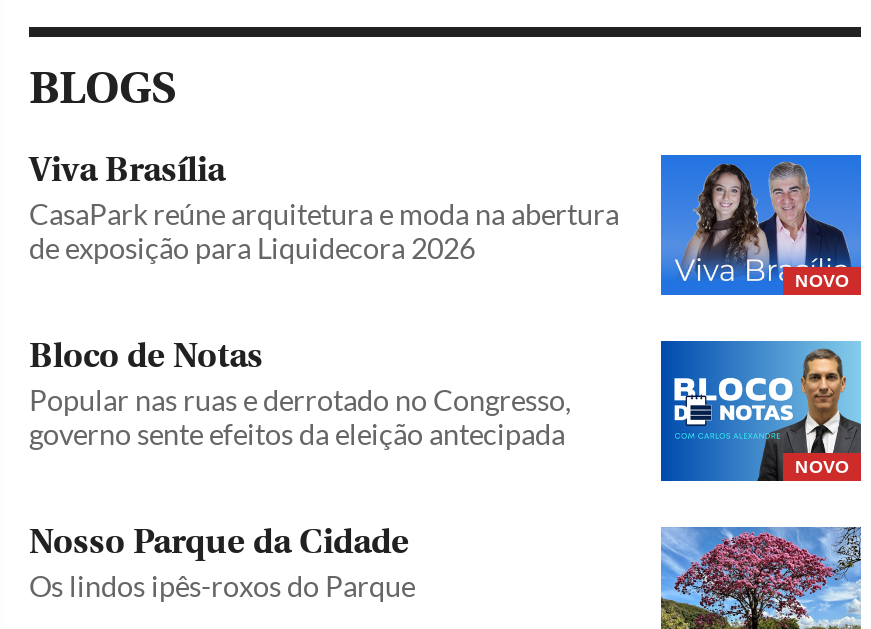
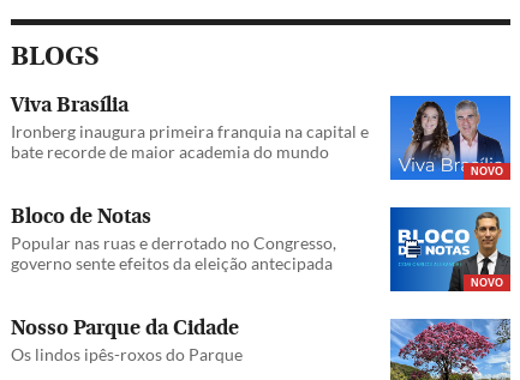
[29,196,619,264] CasaPark reúne arquitetura e moda na abertura | de exposição para Liquidecora 2026 -> [11,121,369,161] Ironberg inaugura primeira franquia na capital e | bate recorde de maior academia do mundo

